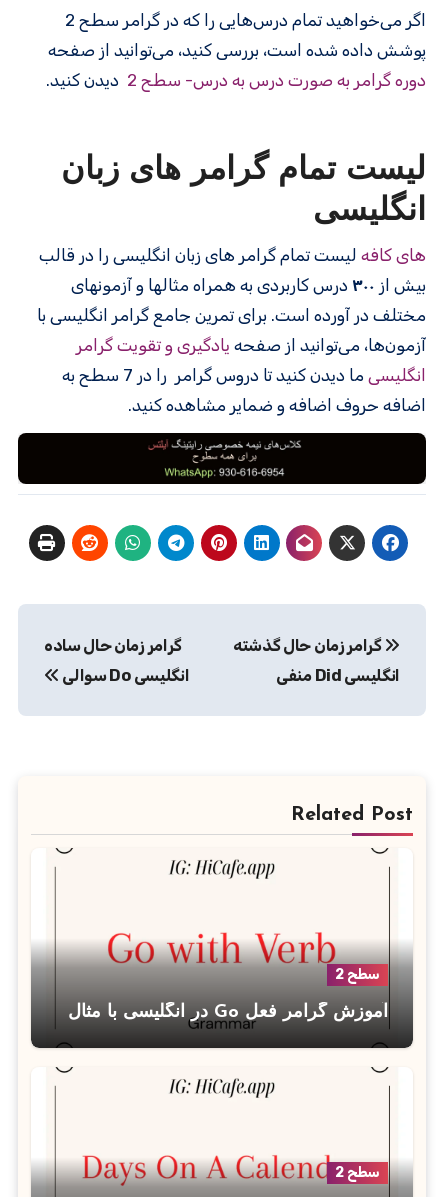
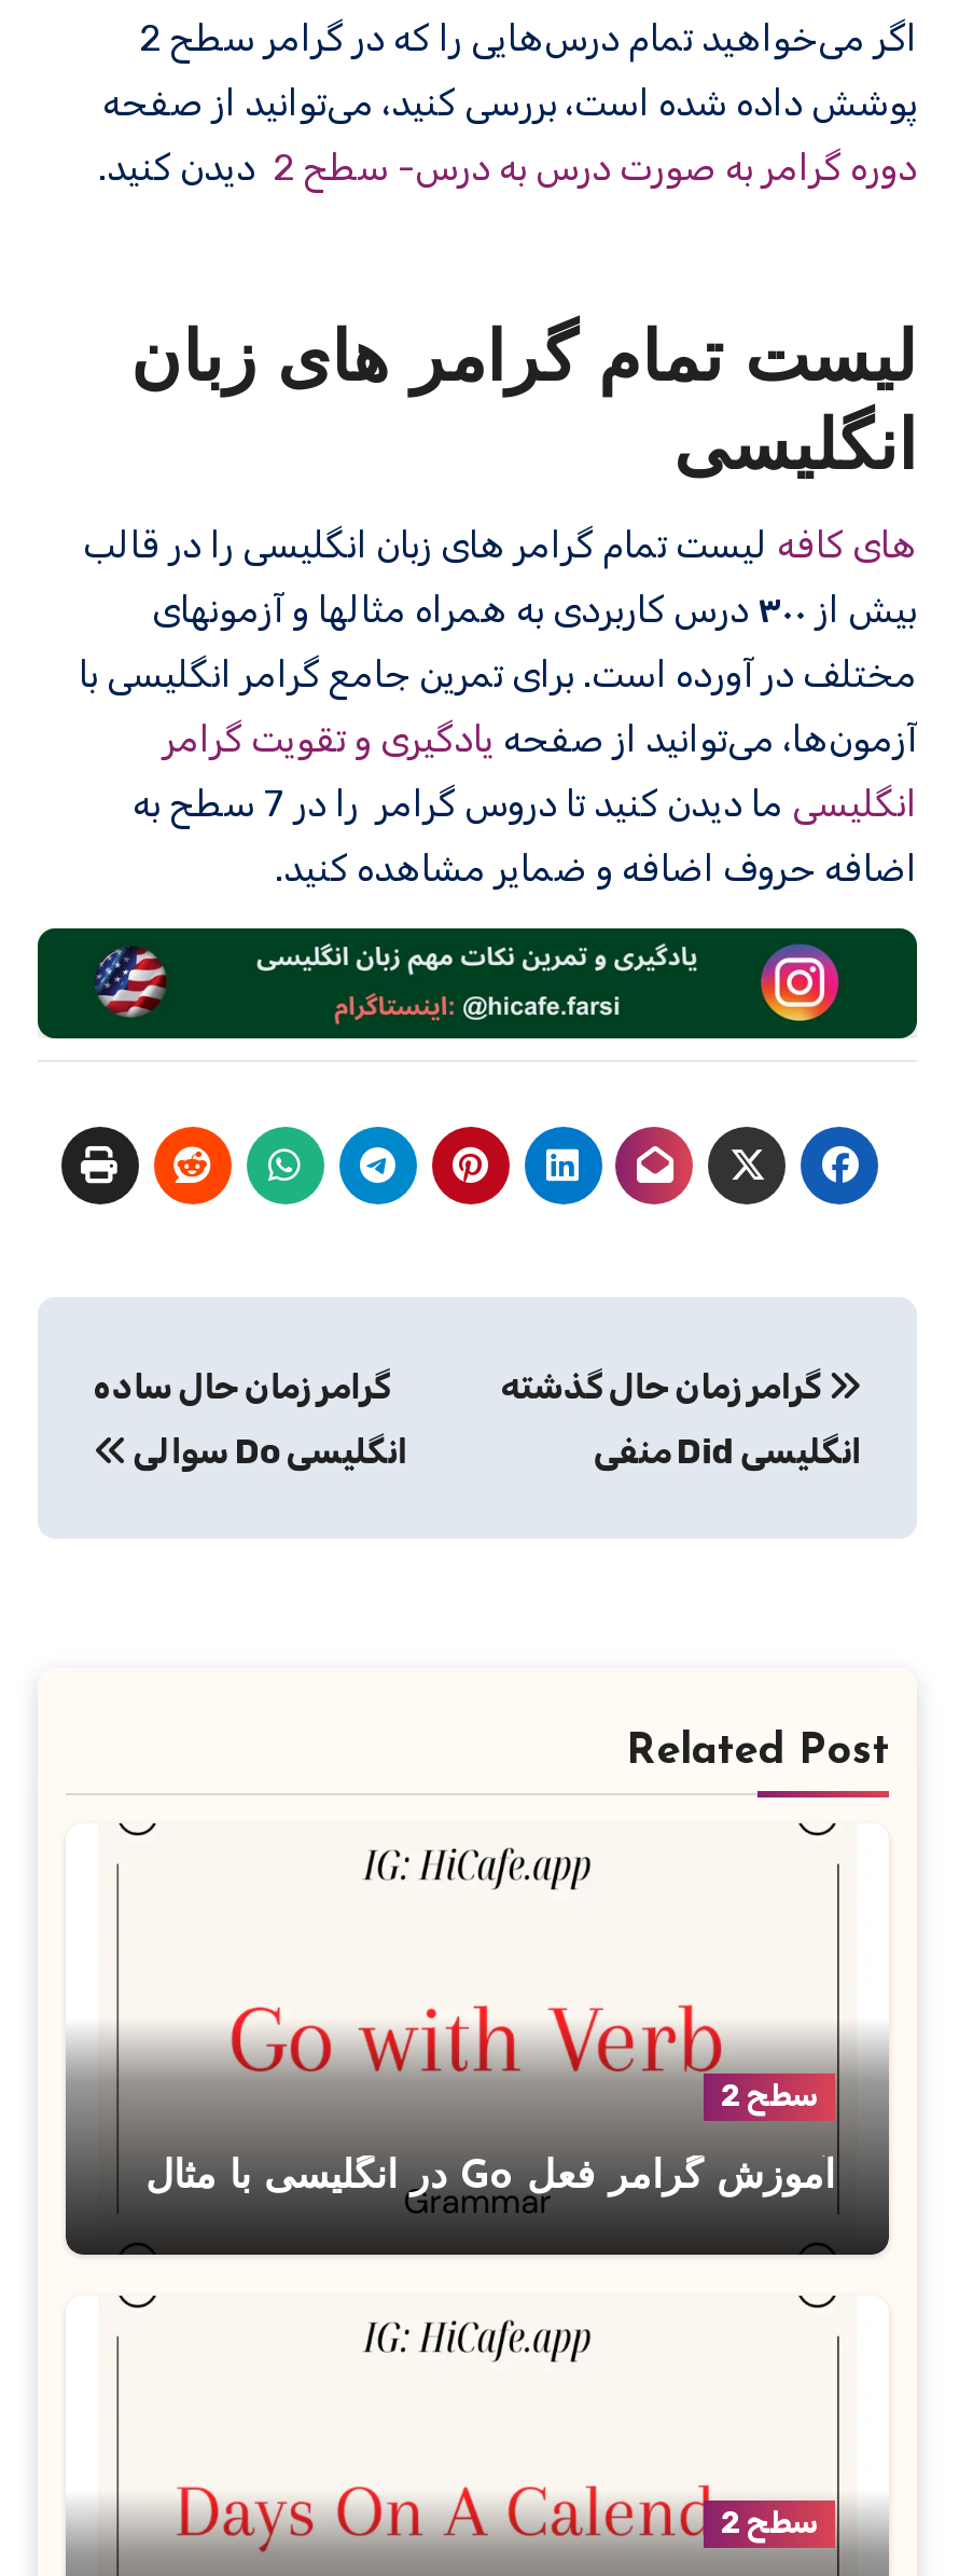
[18,433,426,484] [image] -> [38,928,917,1038] [image]

